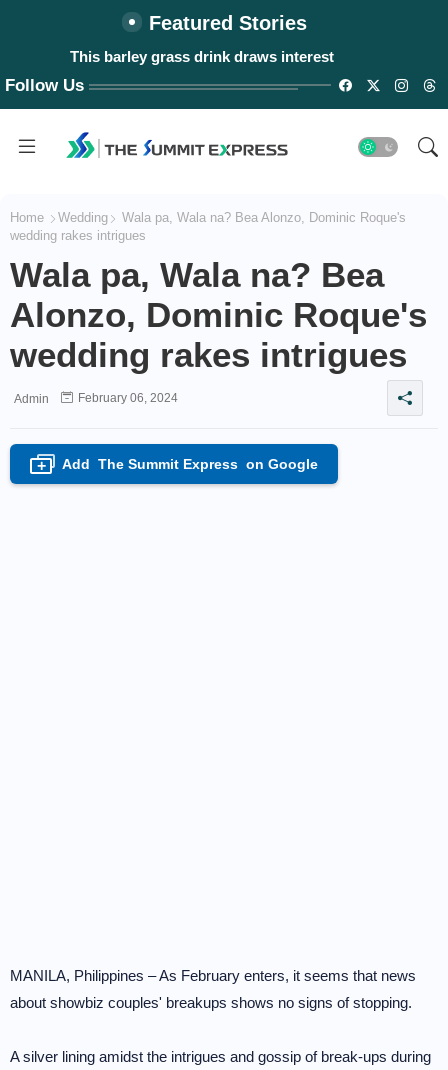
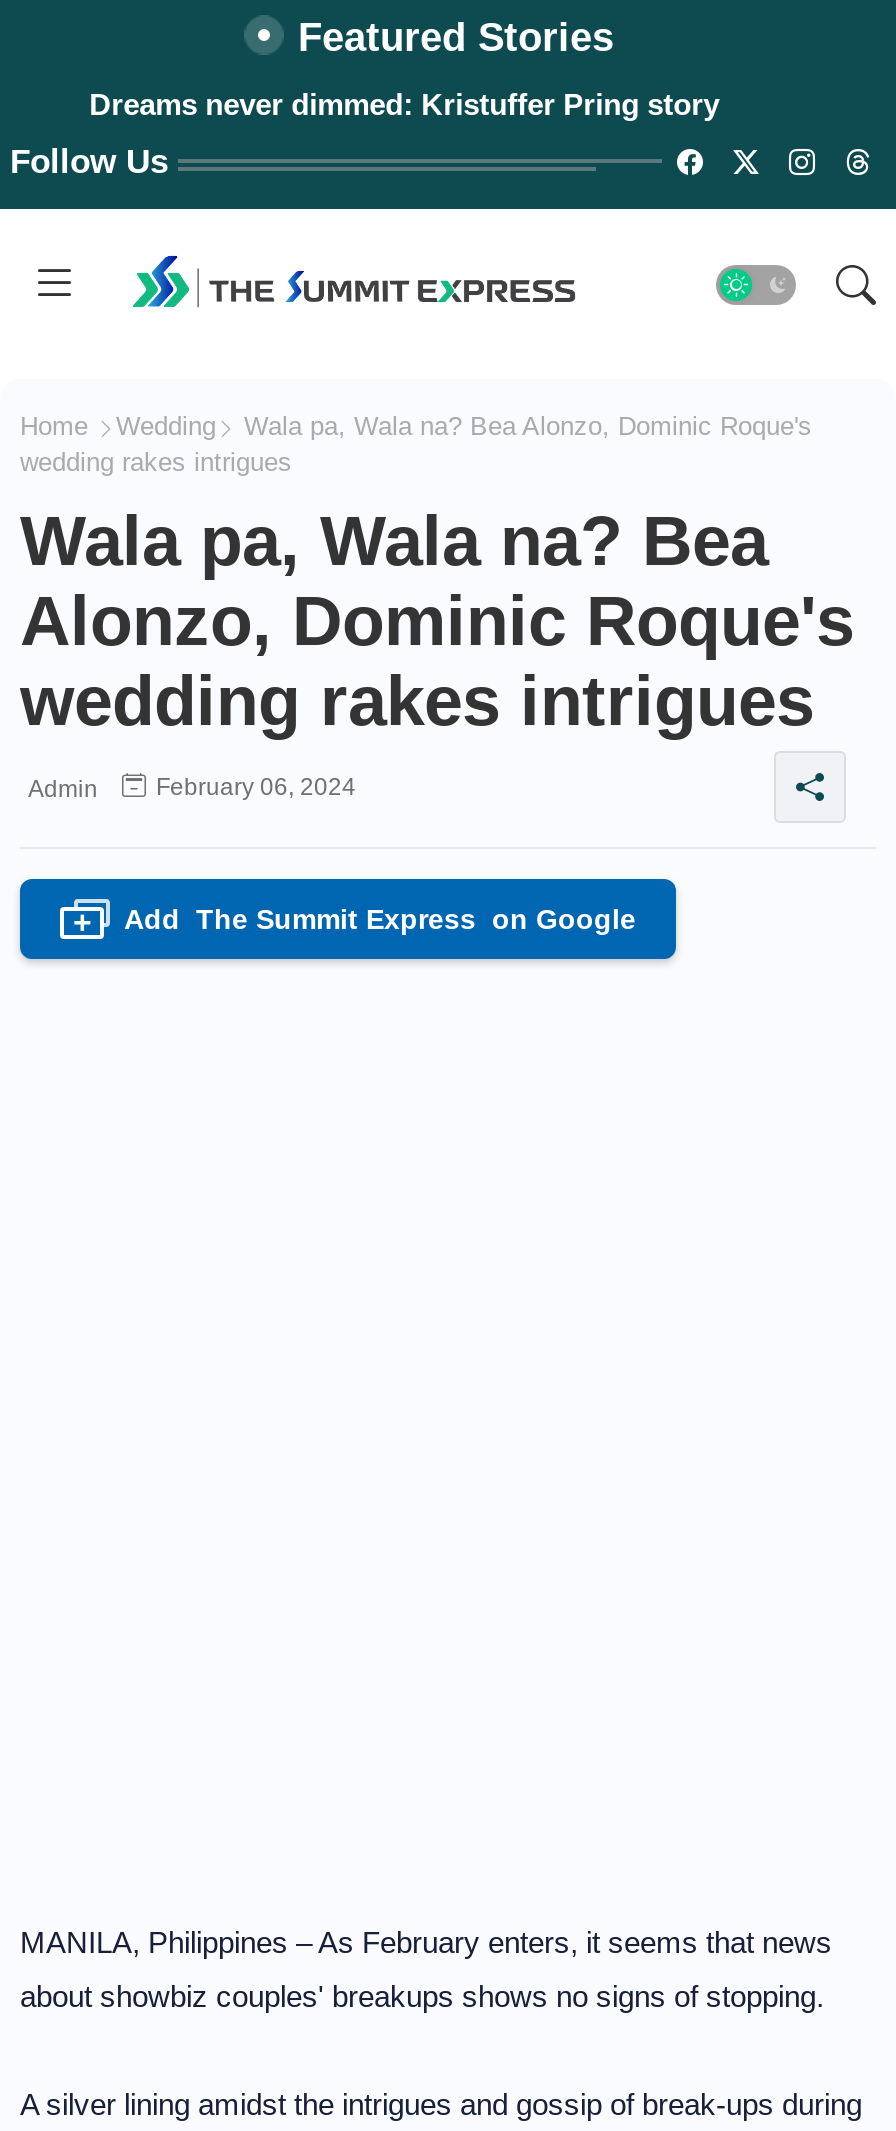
[70,48,334,65] This barley grass drink draws interest -> [89,87,719,121] Dreams never dimmed: Kristuffer Pring story

